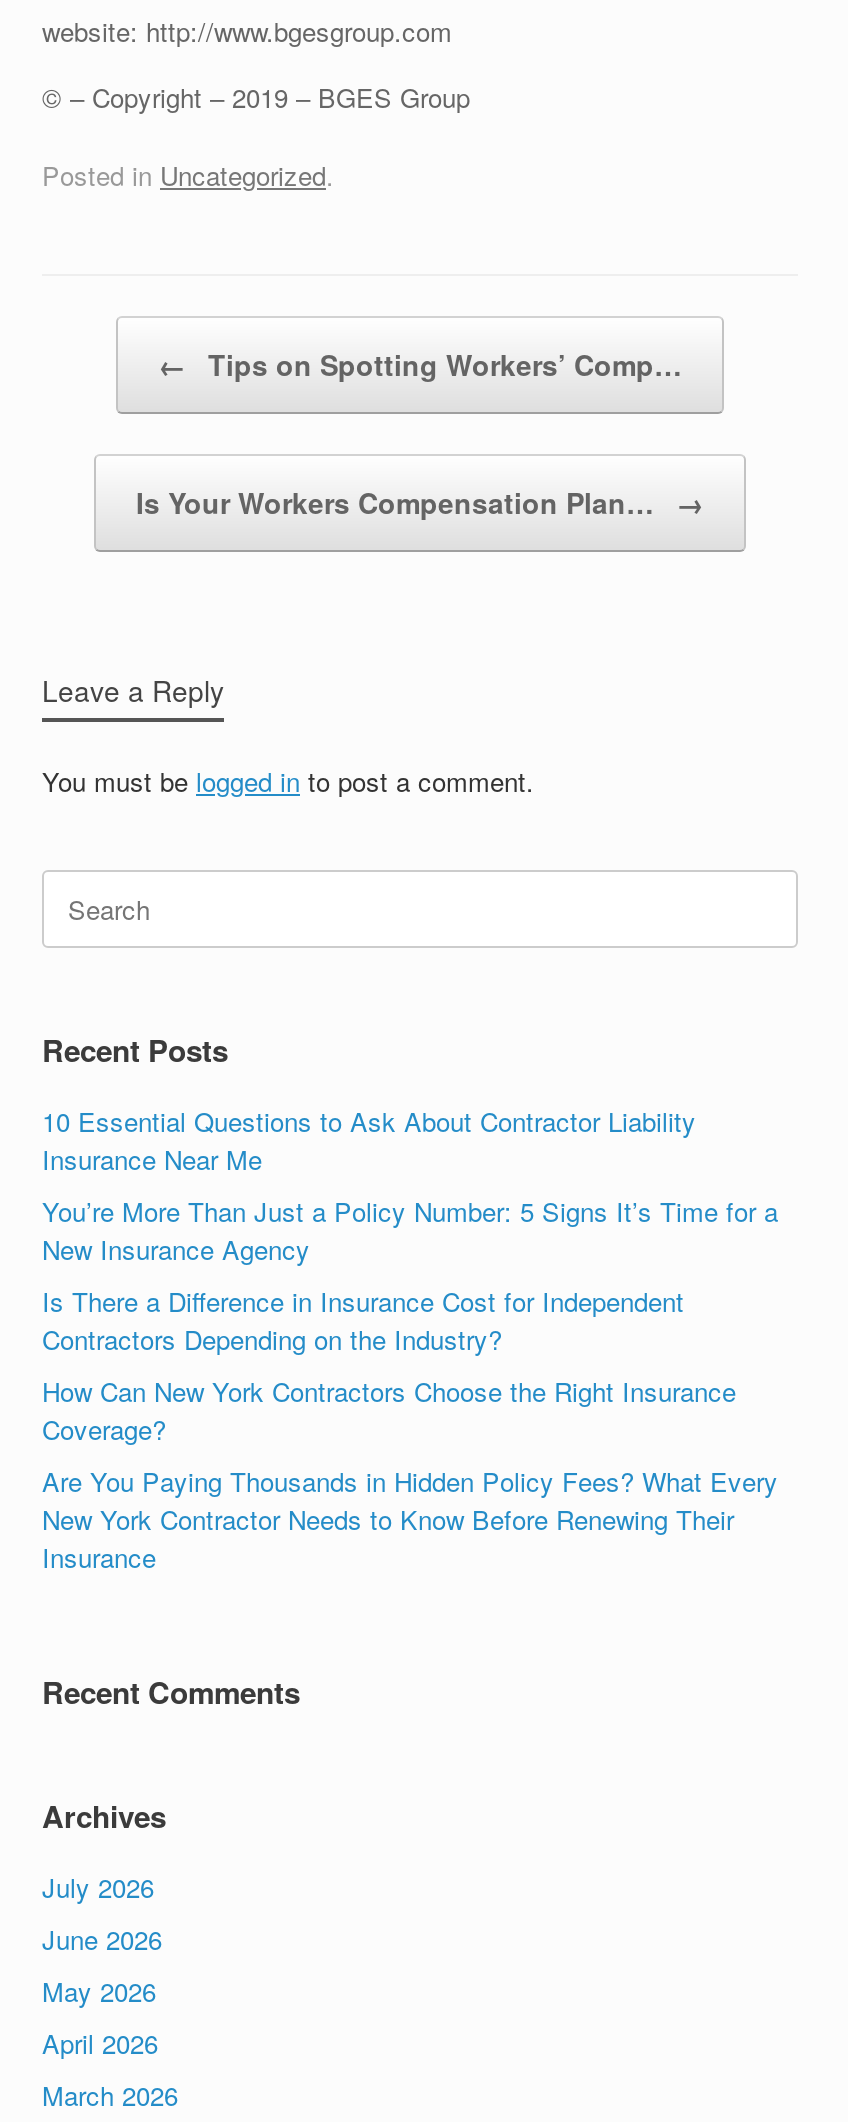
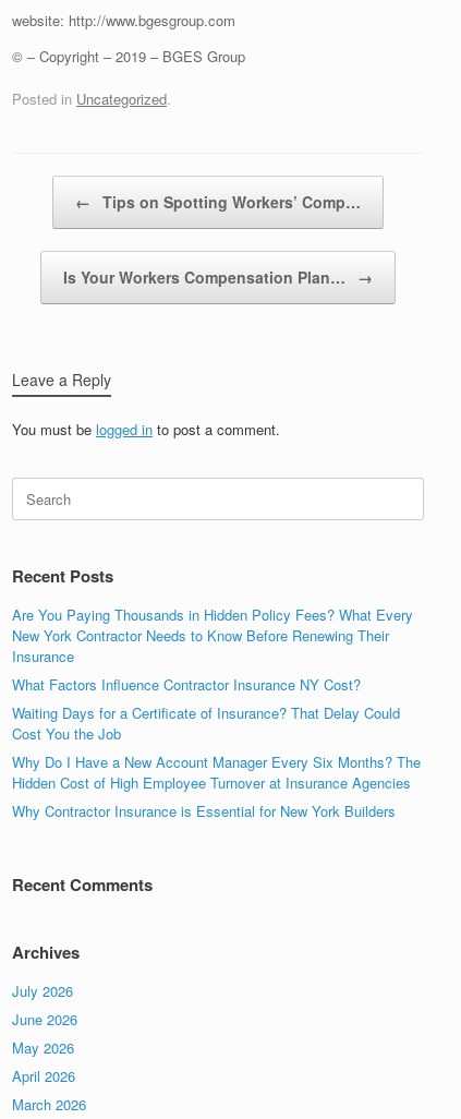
[42,1102,778,1448] 10 Essential Questions to Ask About Contractor Liability | Insurance Near Me | You’re More Than Just a Policy Number: 5 Signs It’s Time for a | New Insurance Agency | Is There a Difference in Insurance Cost for Independent | Contractors Depending on the Industry? | How Can New York Contractors Choose the Right Insurance | Coverage? -> none
moved [42,1462,778,1576] -> [12,604,413,666]: Are You Paying Thousands in Hidden Policy Fees? What Every | New York Contractor Needs to Know Before Renewing Their | Insurance
none -> [12,674,421,821] What Factors Influence Contractor Insurance NY Cost? | Waiting Days for a Certificate of Insurance? That Delay Could | Cost You the Job | Why Do I Have a New Account Manager Every Six Months? The | Hidden Cost of High Employee Turnover at Insurance Agencies | Why Contractor Insurance is Essential for New York Builders

